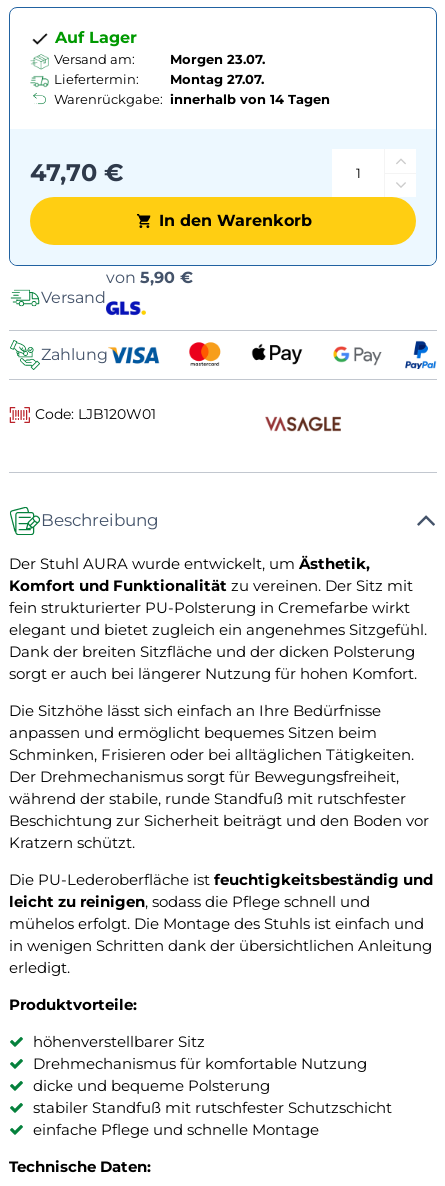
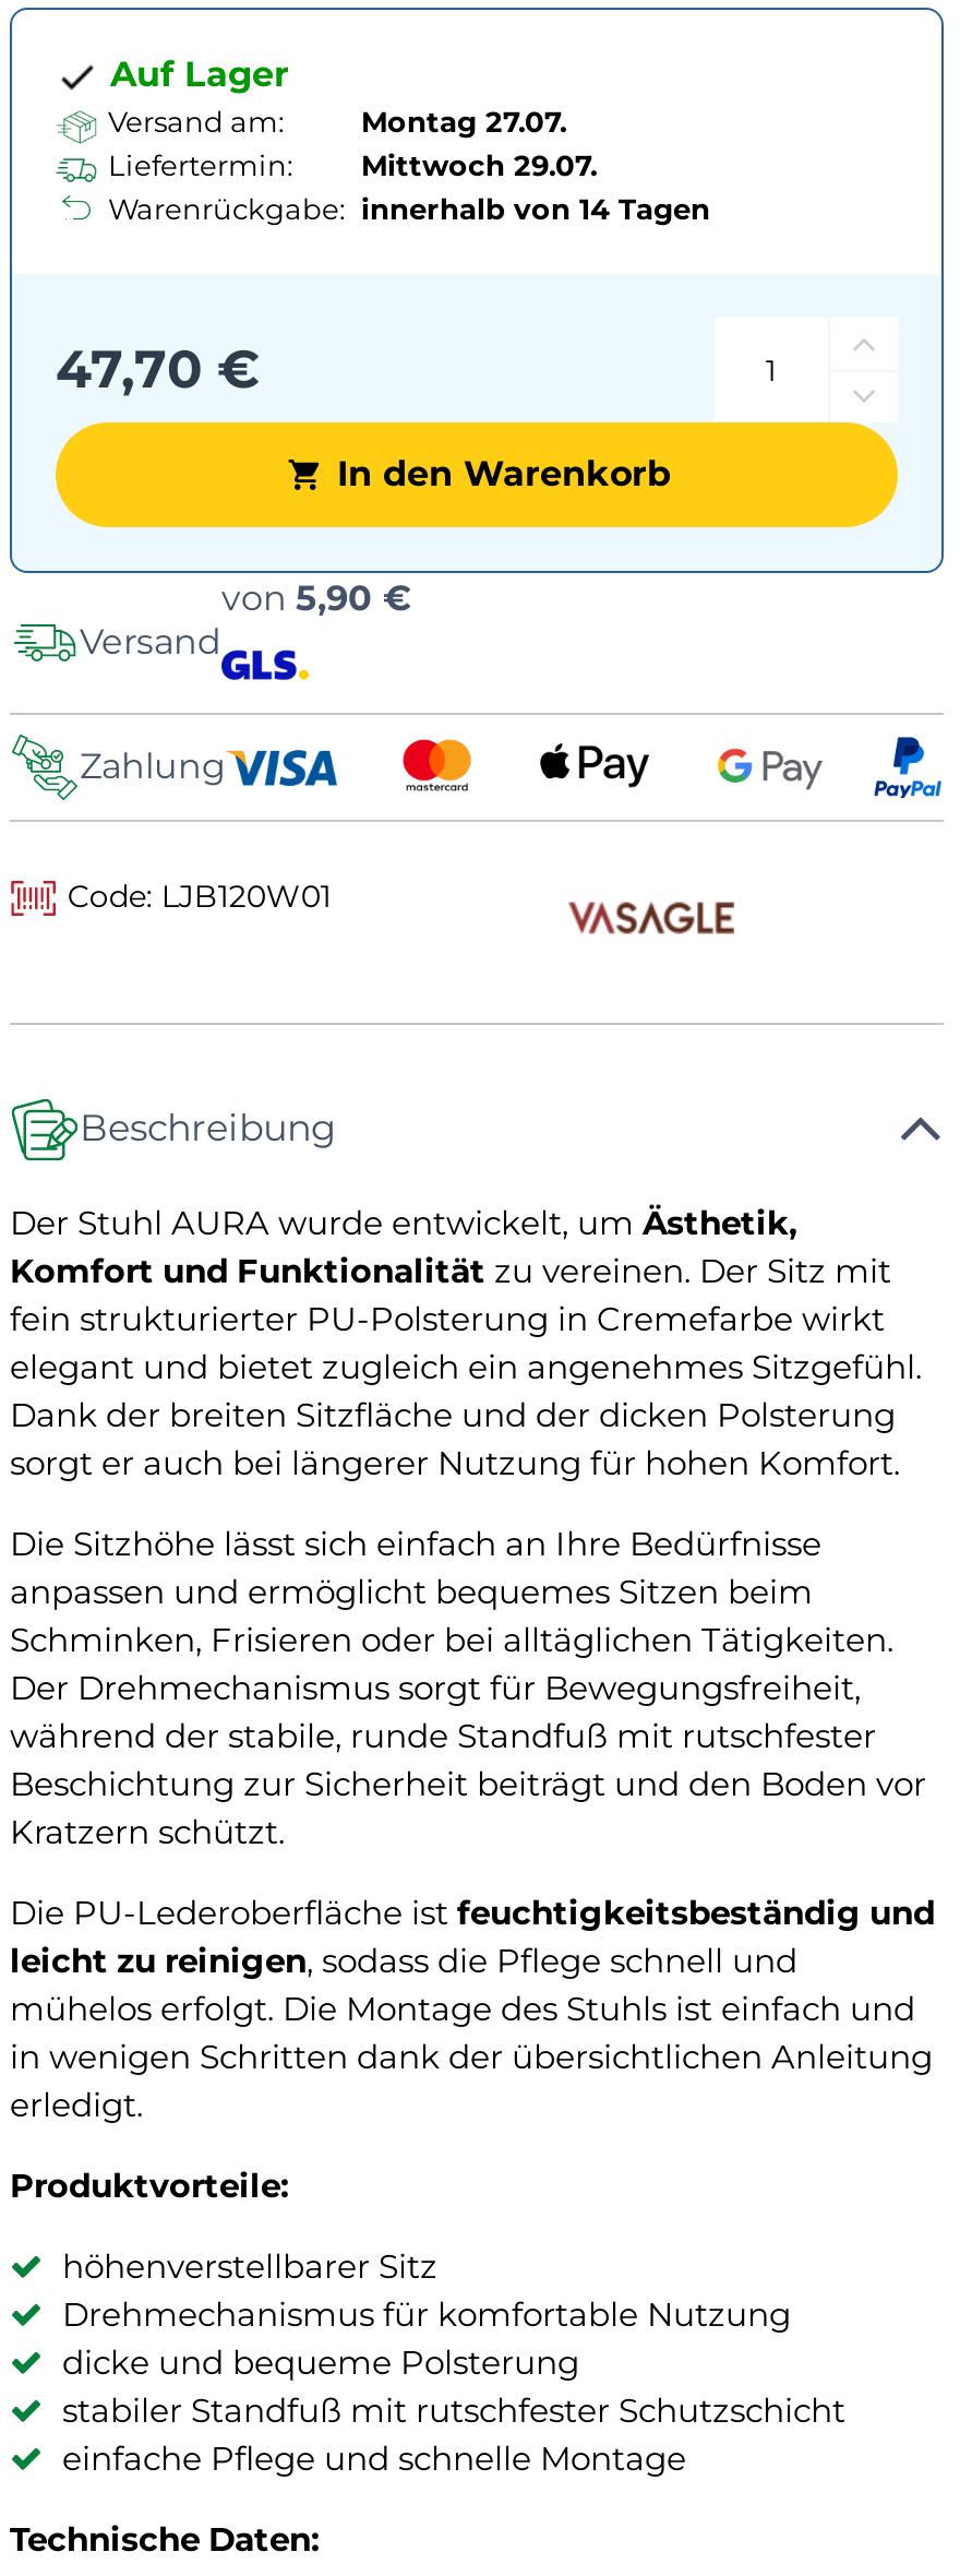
[170,50,265,66] Morgen 23.07. -> [361,103,566,138] Montag 27.07.
[54,70,264,86] Liefertermin: Montag 27.07. -> [108,146,597,181] Liefertermin: Mittwoch 29.07.

